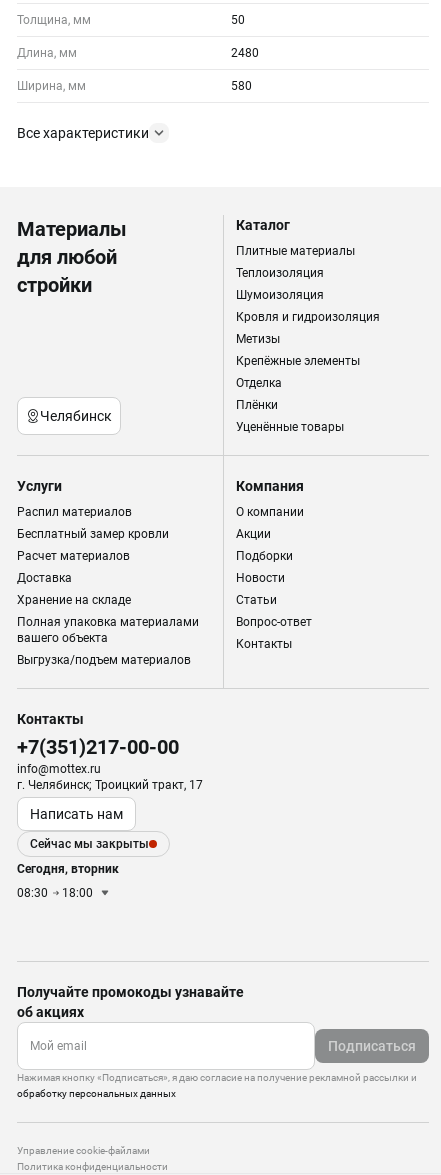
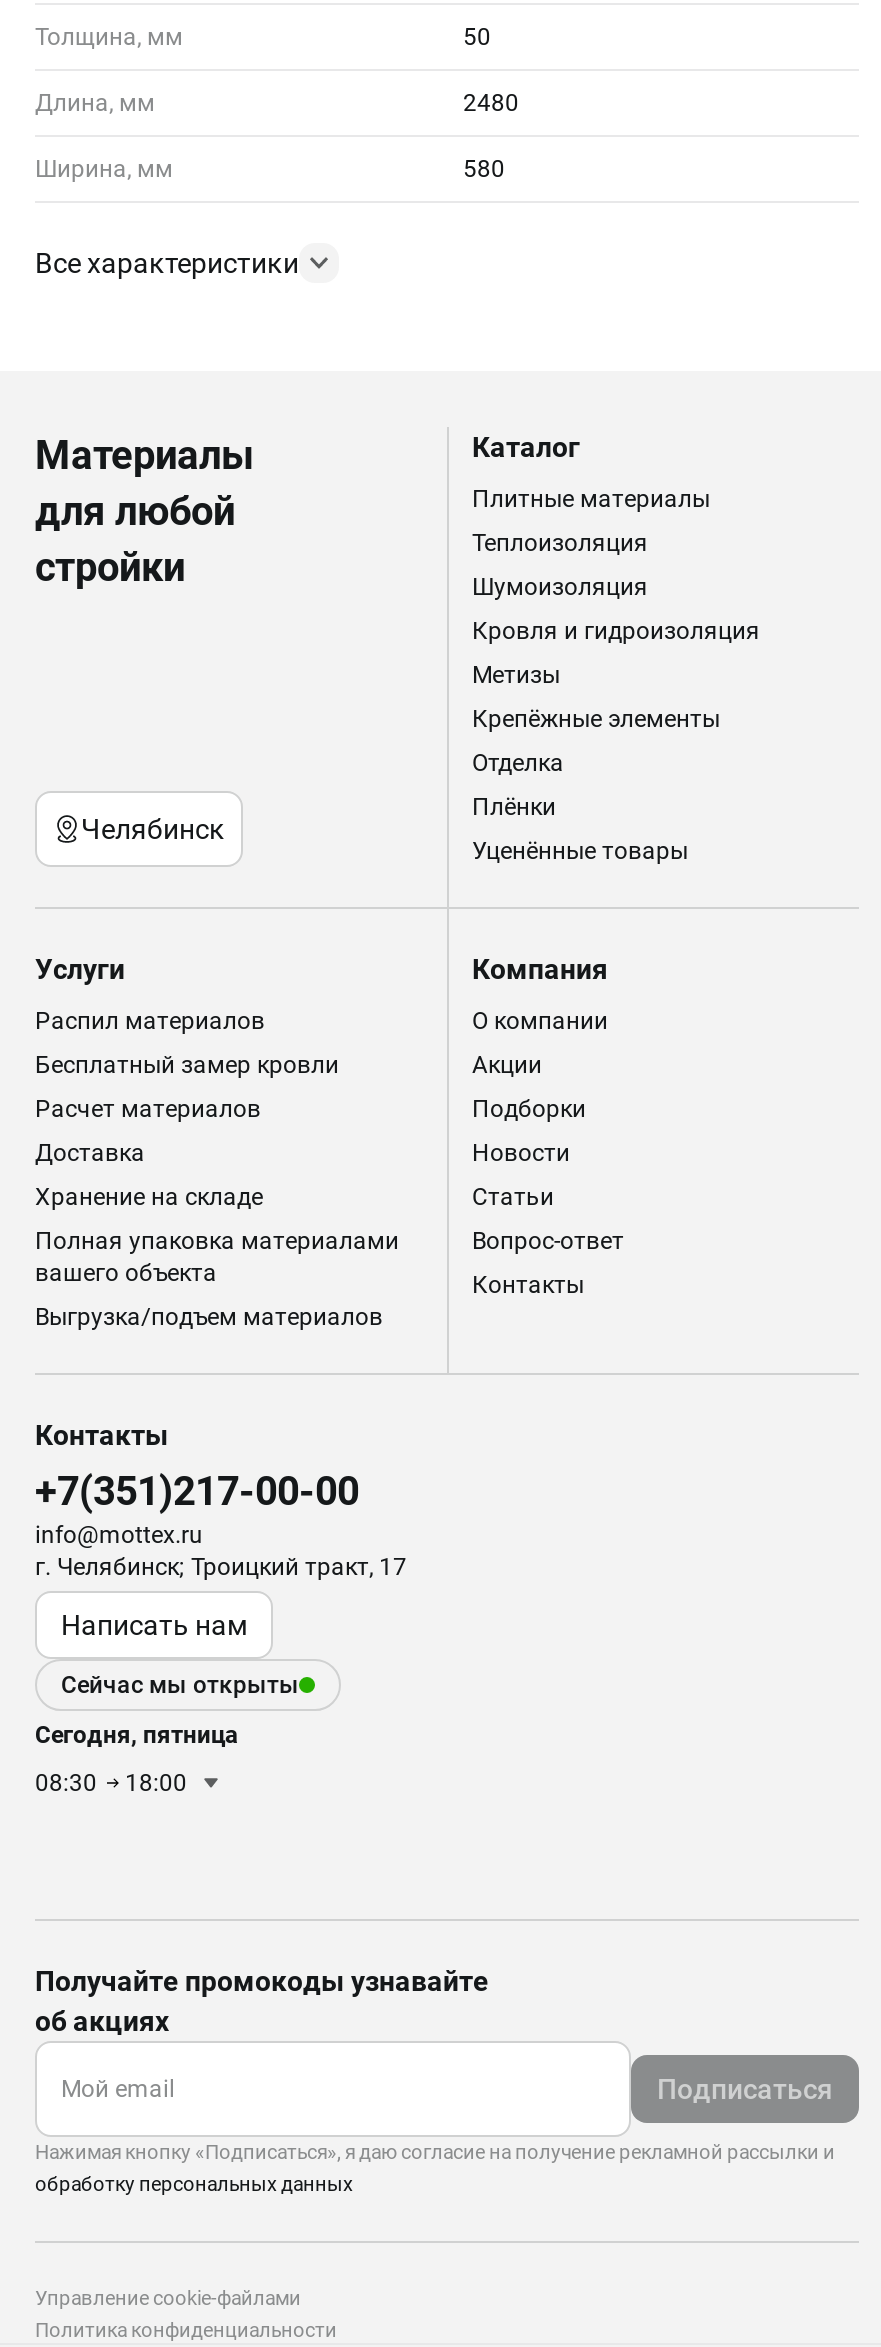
[30,837,149,851] Сейчас мы закрыты -> [61,1671,299,1699] Сейчас мы открыты
[17,862,119,876] Сегодня, вторник -> [35,1721,237,1749] Сегодня, пятница

